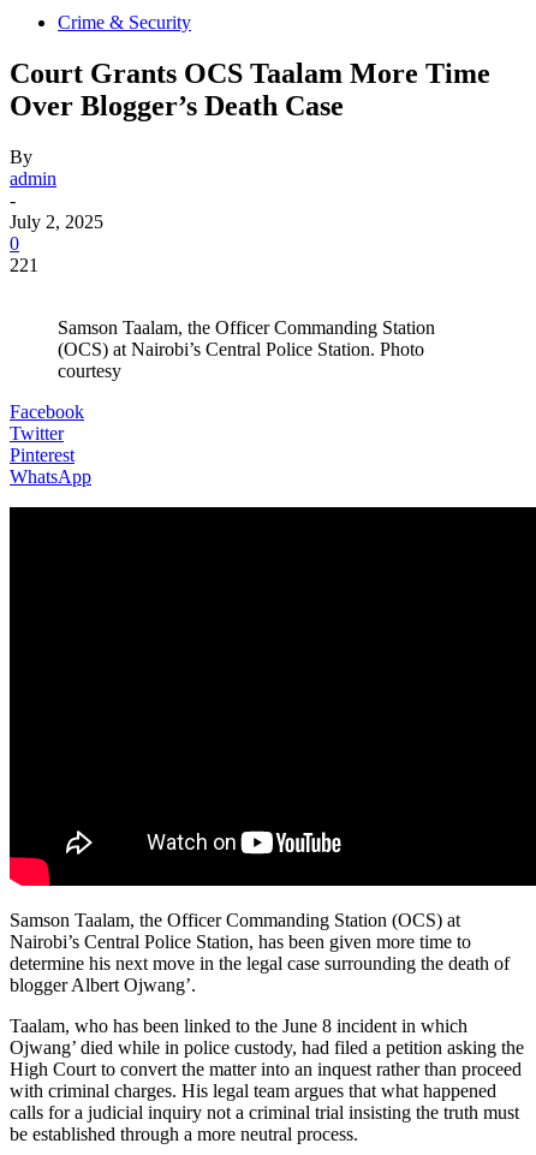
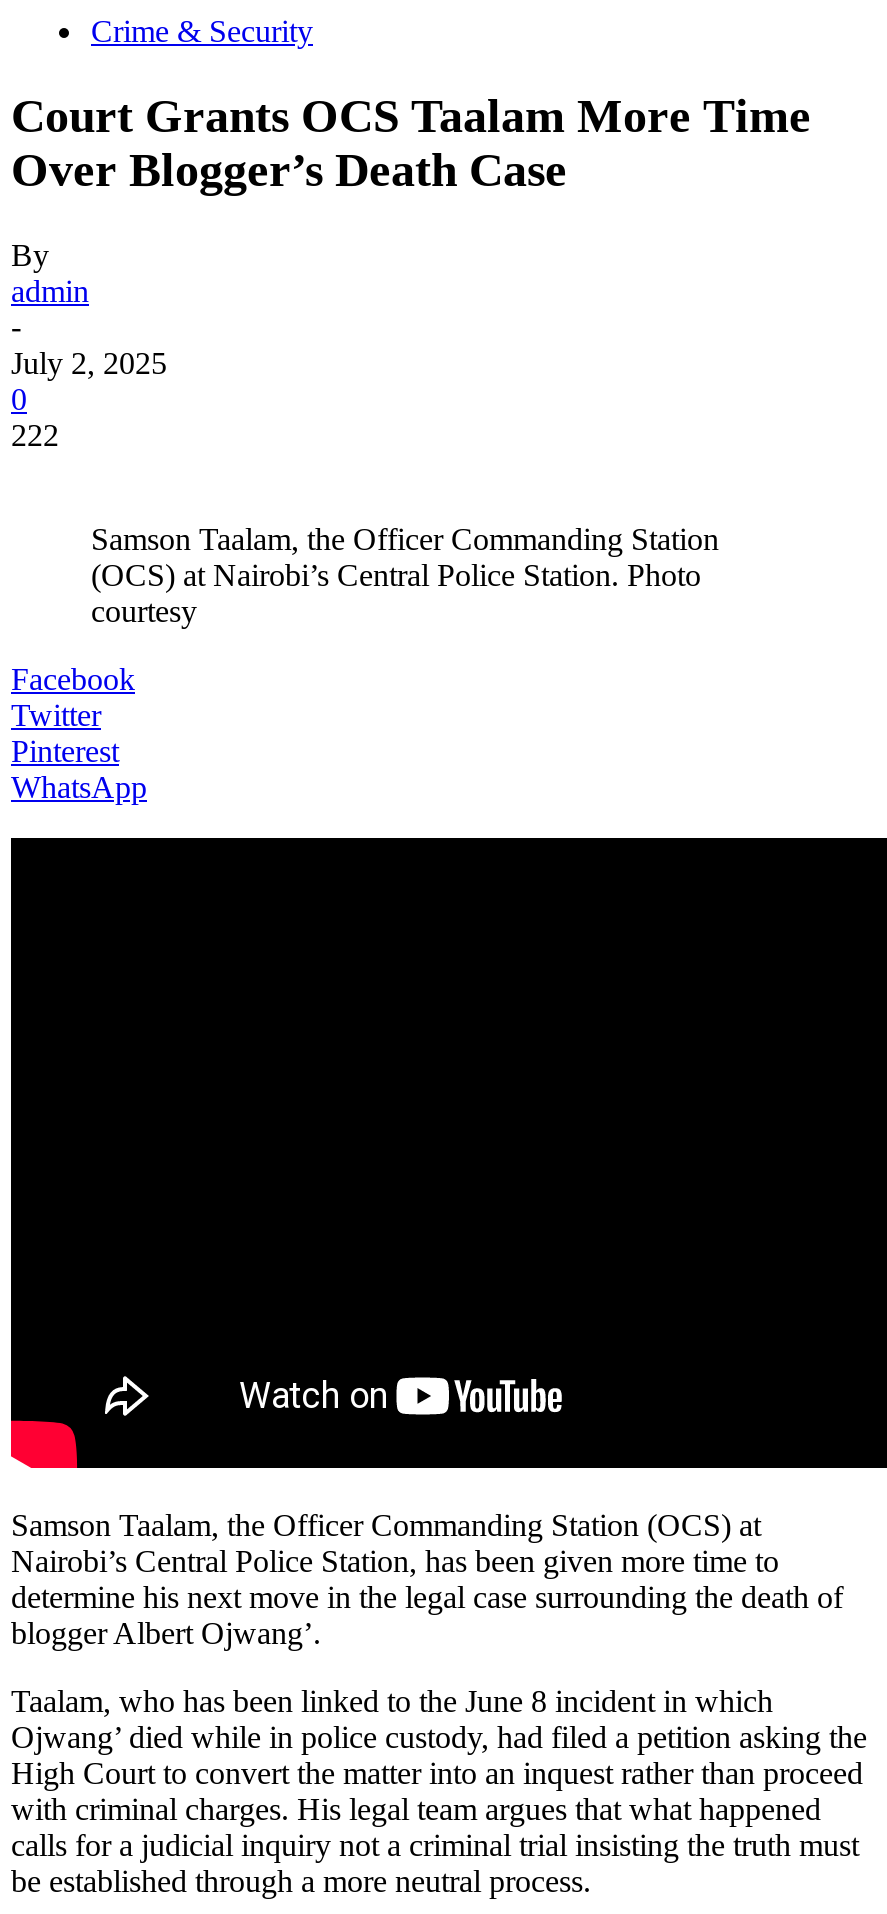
[10,255,38,275] 221 -> [11,418,59,452] 222

